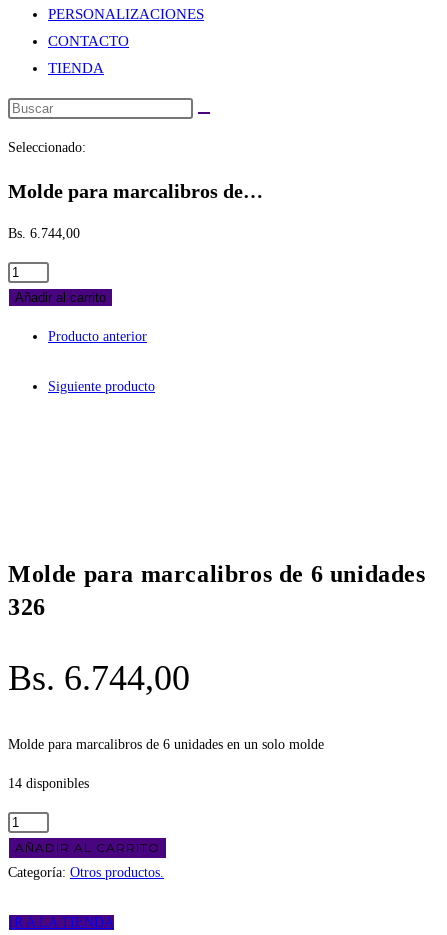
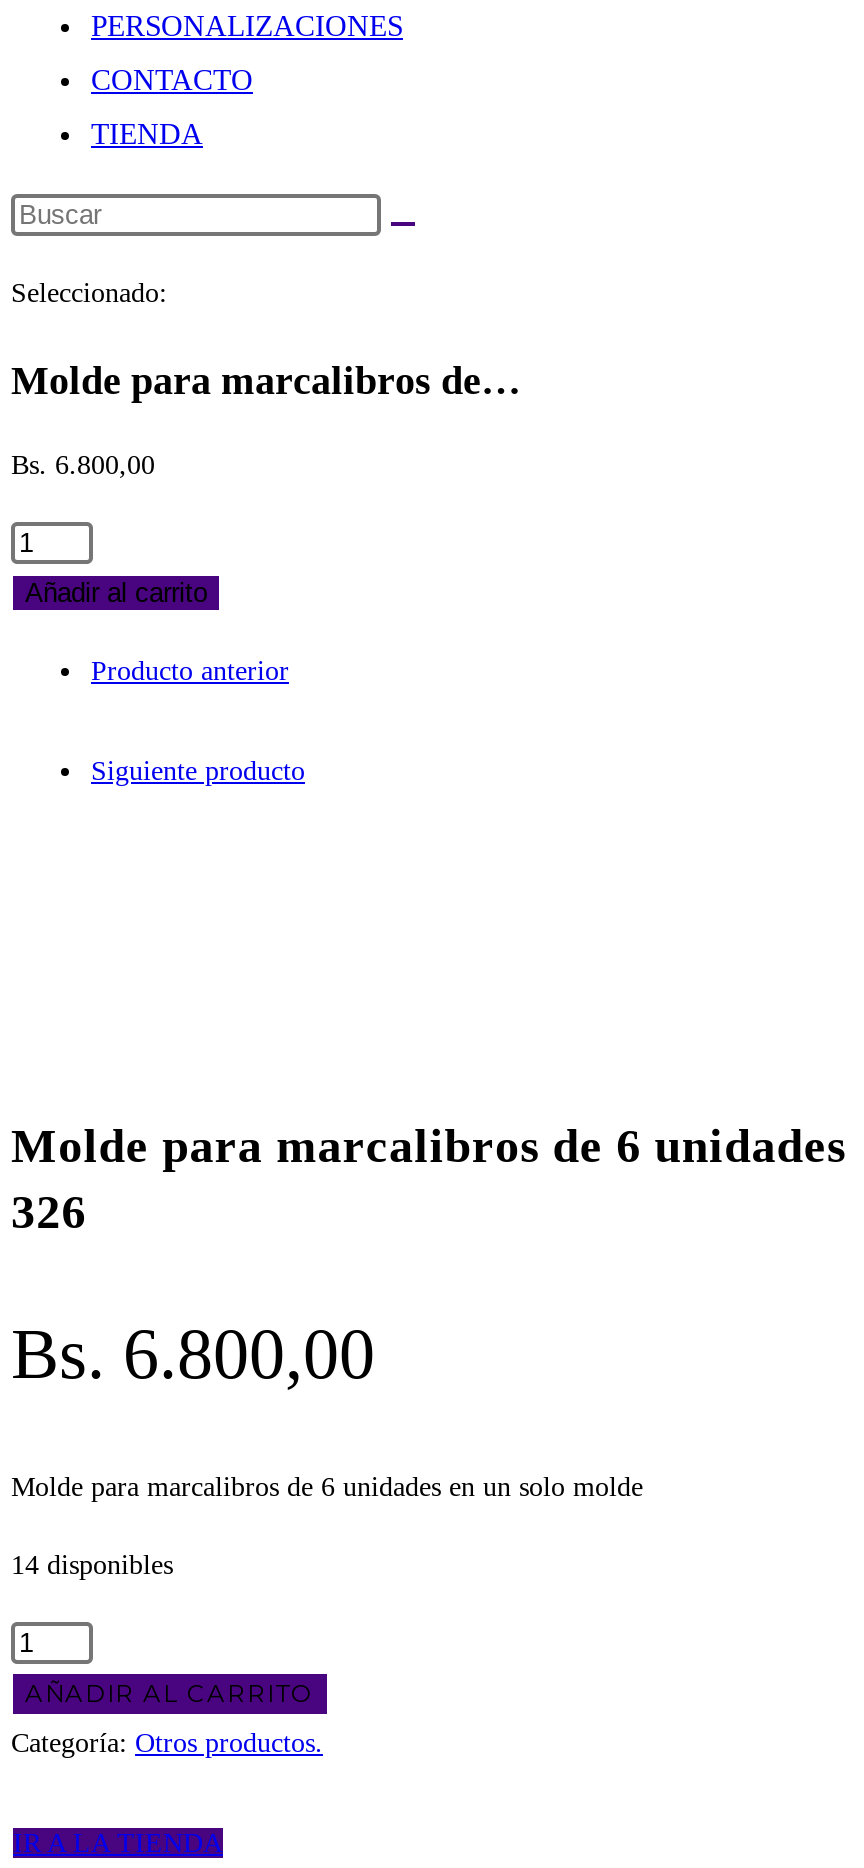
[8,226,80,241] Bs. 6.744,00 -> [11,450,155,480] Bs. 6.800,00
[8,658,190,698] Bs. 6.744,00 -> [11,1314,375,1394] Bs. 6.800,00

